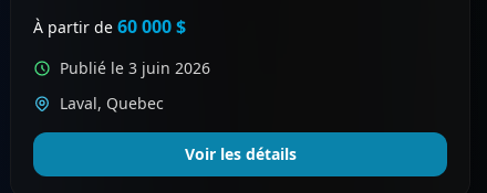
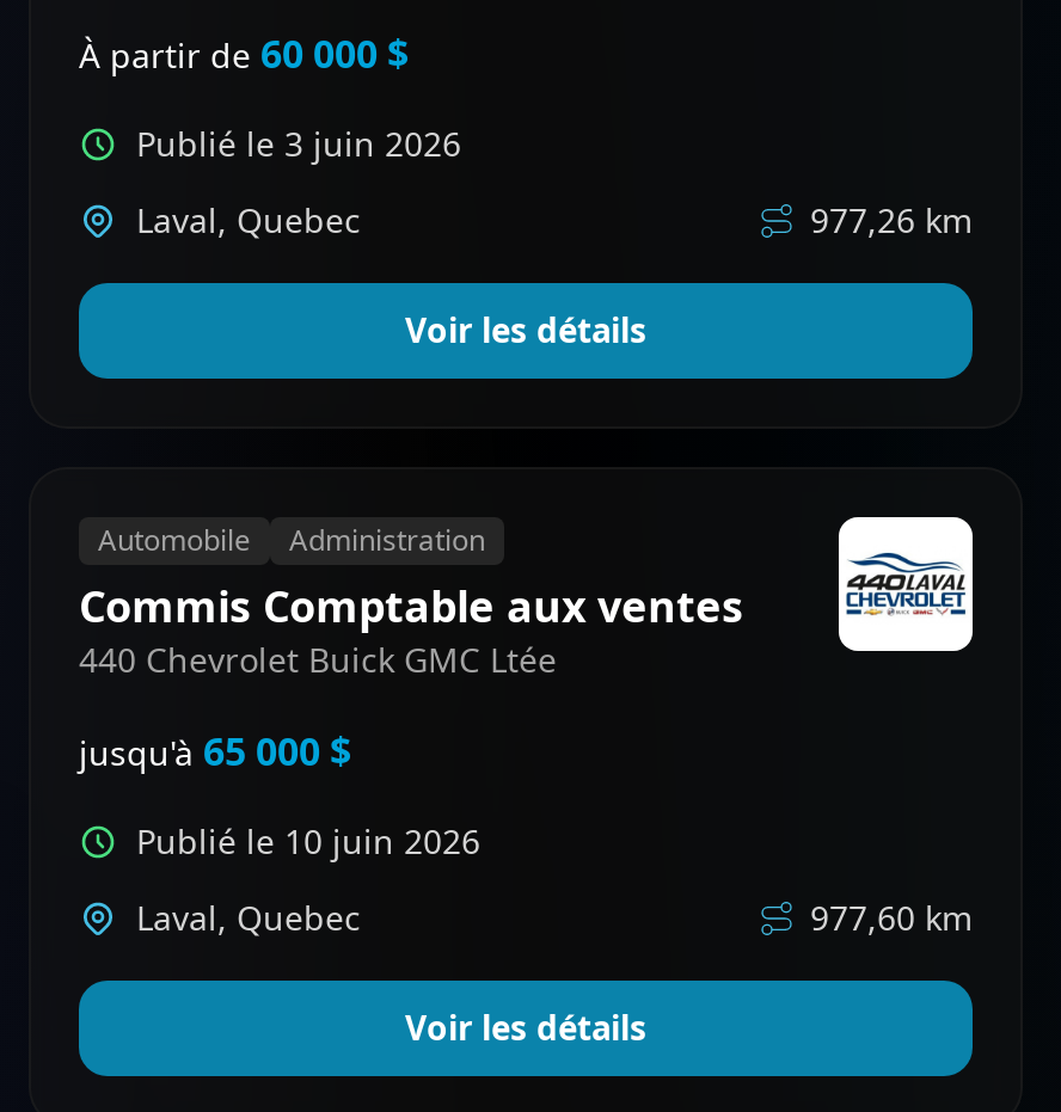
none -> [79,515,975,940] [image] | Automobile | Administration | Commis Comptable aux ventes | 440 Chevrolet Buick GMC Ltée | jusqu'à 65 000 $ | Publié le 10 juin 2026 | Laval, Quebec | 977,60 km
none -> [405,197,973,352] 977,26 km | Voir les détails

